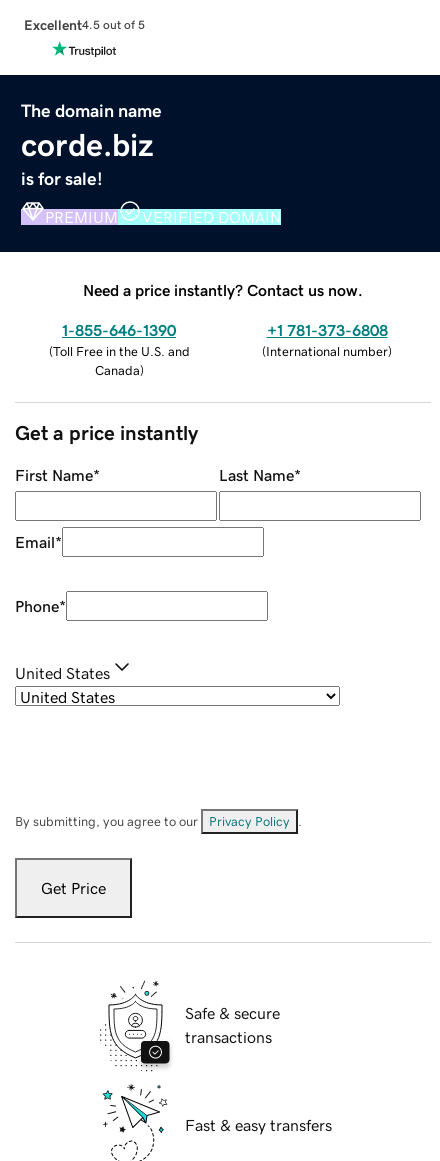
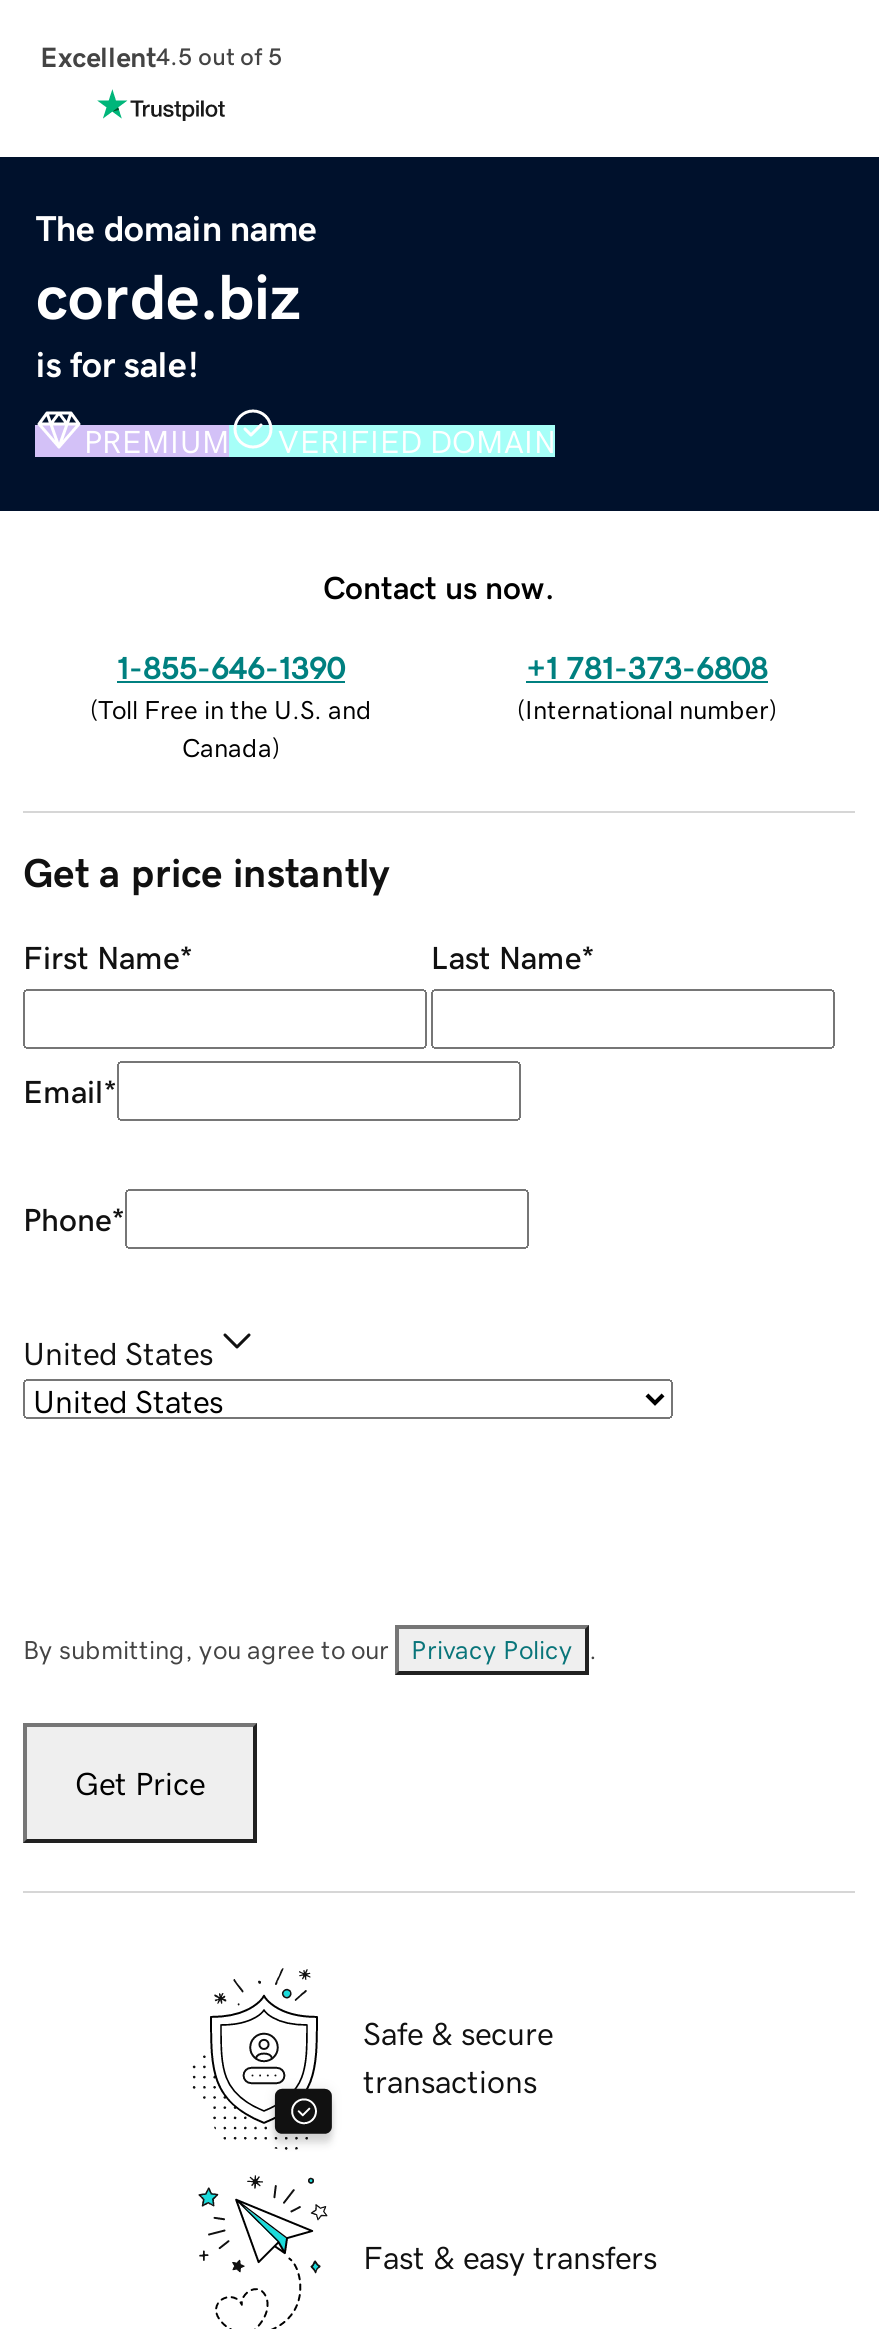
[83,282,363,298] Need a price instantly? Contact us now. -> [323,570,555,602] Contact us now.

